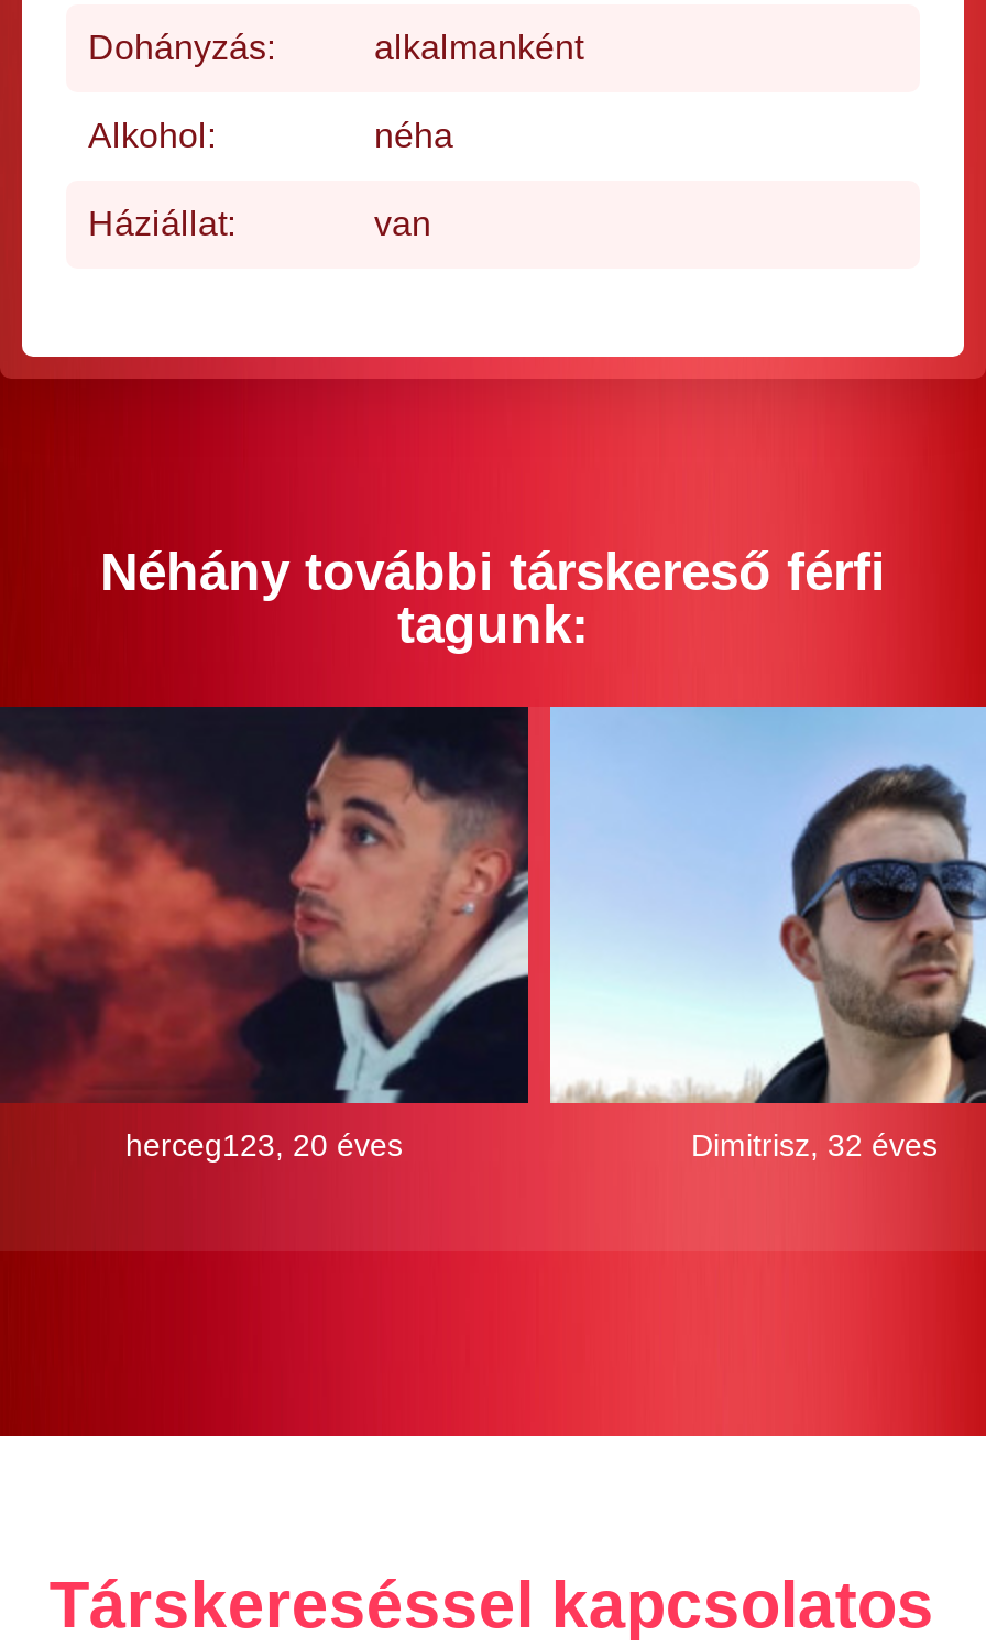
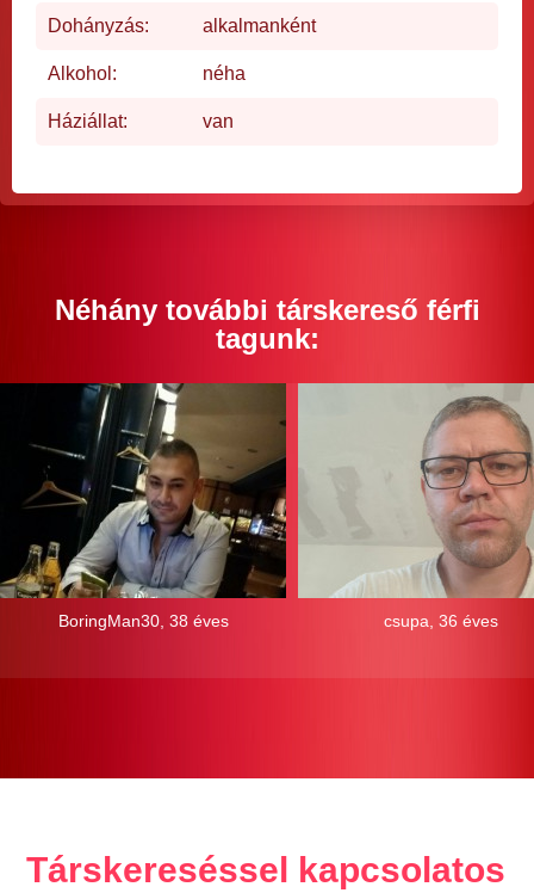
[7,705,530,1162] [image] | herceg123, 20 éves -> [4,382,287,630] [image] | BoringMan30, 38 éves
[550,707,979,1162] [image] | Dimitrisz, 32 éves -> [298,383,530,630] [image] | csupa, 36 éves

